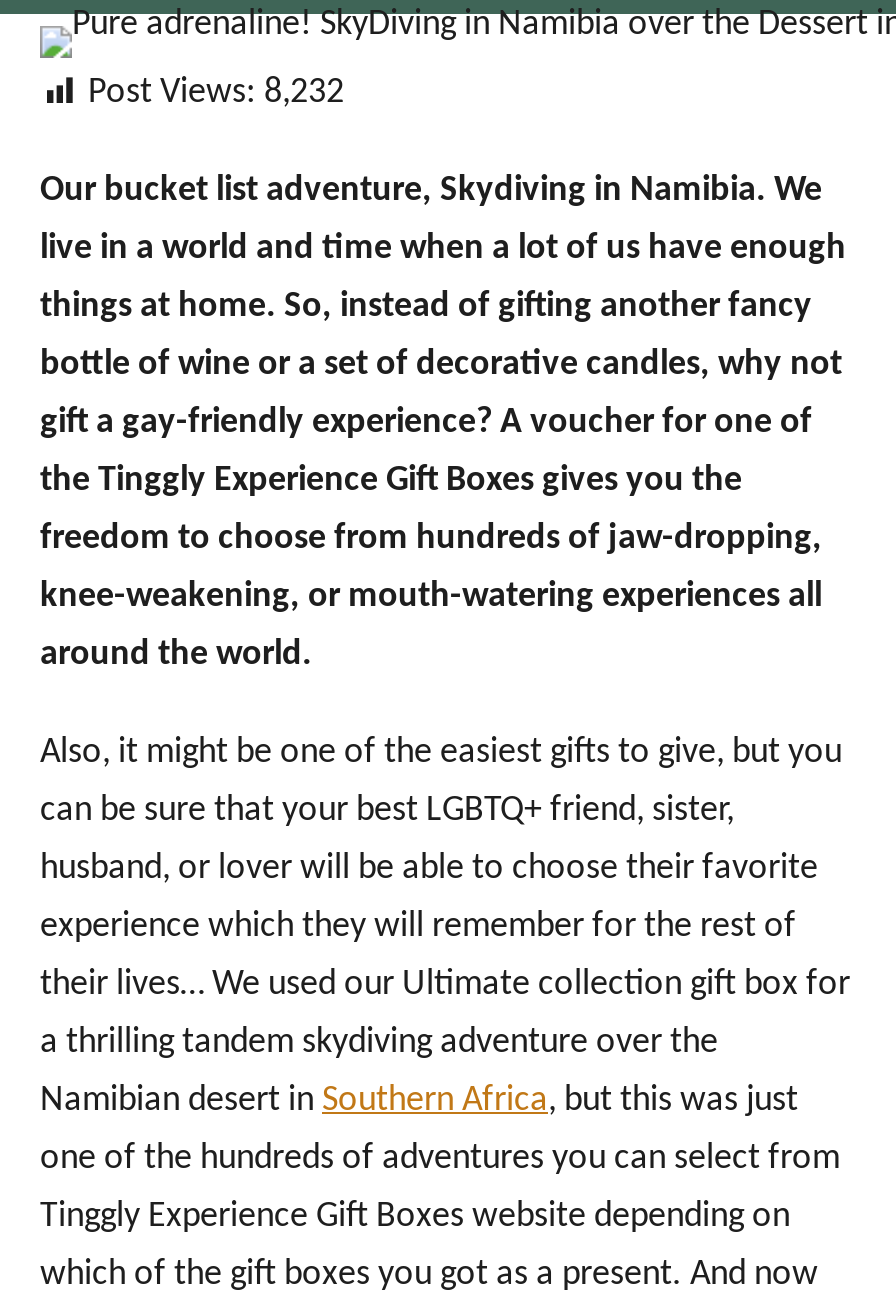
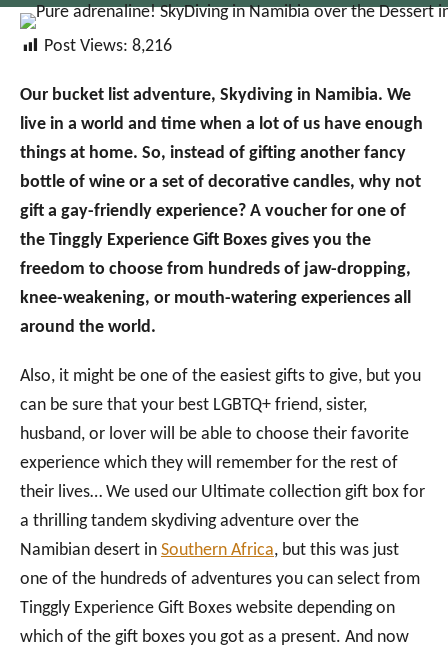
[88,74,344,112] Post Views: 8,232 -> [44,37,172,56] Post Views: 8,216

